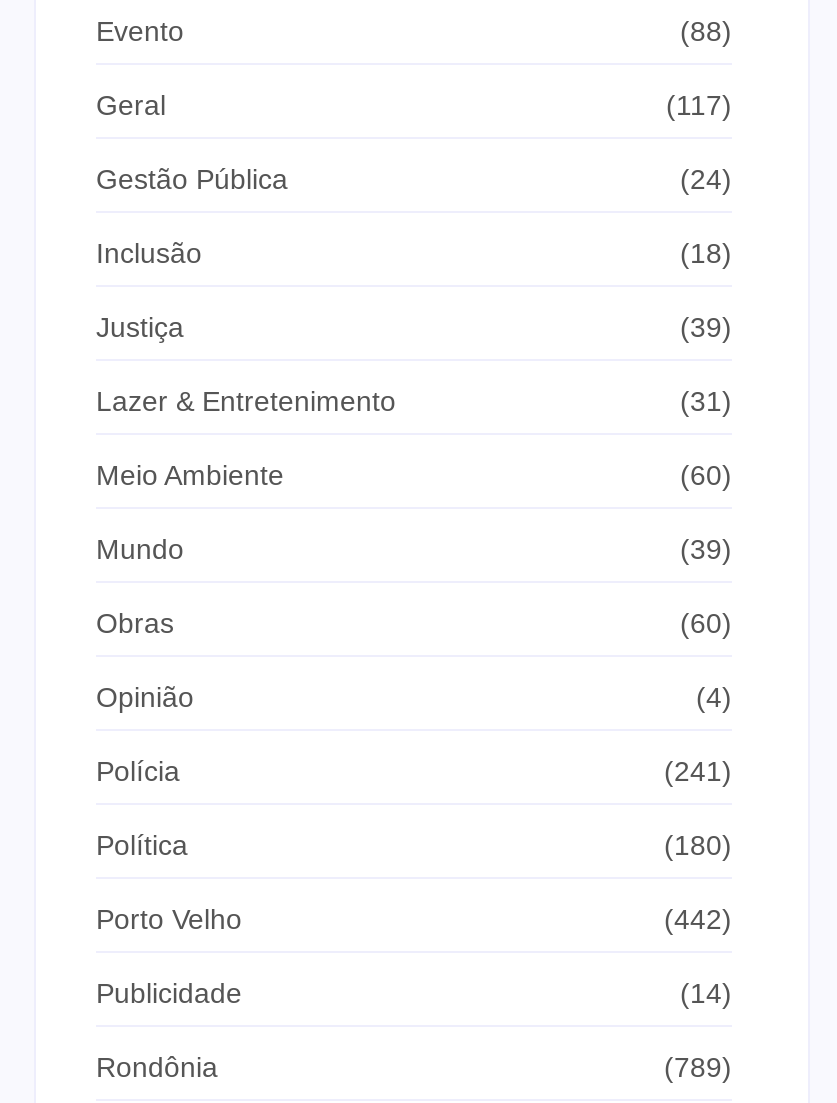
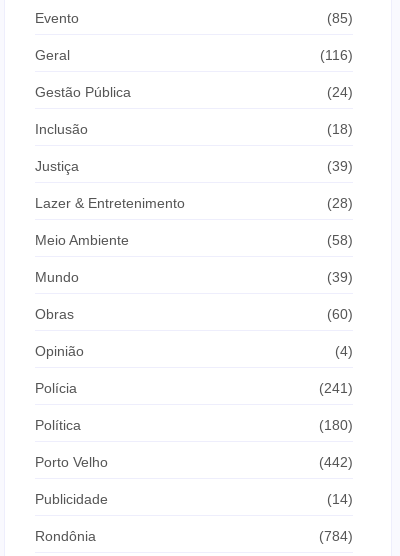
[672,15,732,47] (88) -> [323,10,353,26] (85)
[658,89,732,121] (117) -> [316,47,353,63] (116)
[672,385,732,417] (31) -> [323,195,353,211] (28)
[672,459,732,491] (60) -> [323,232,353,248] (58)
[656,1051,732,1083] (789) -> [315,528,353,544] (784)

